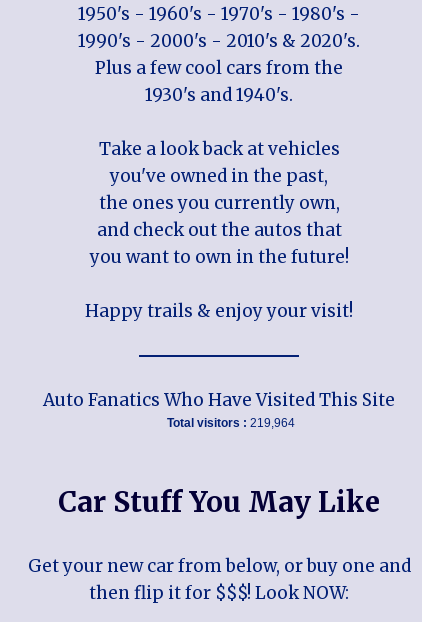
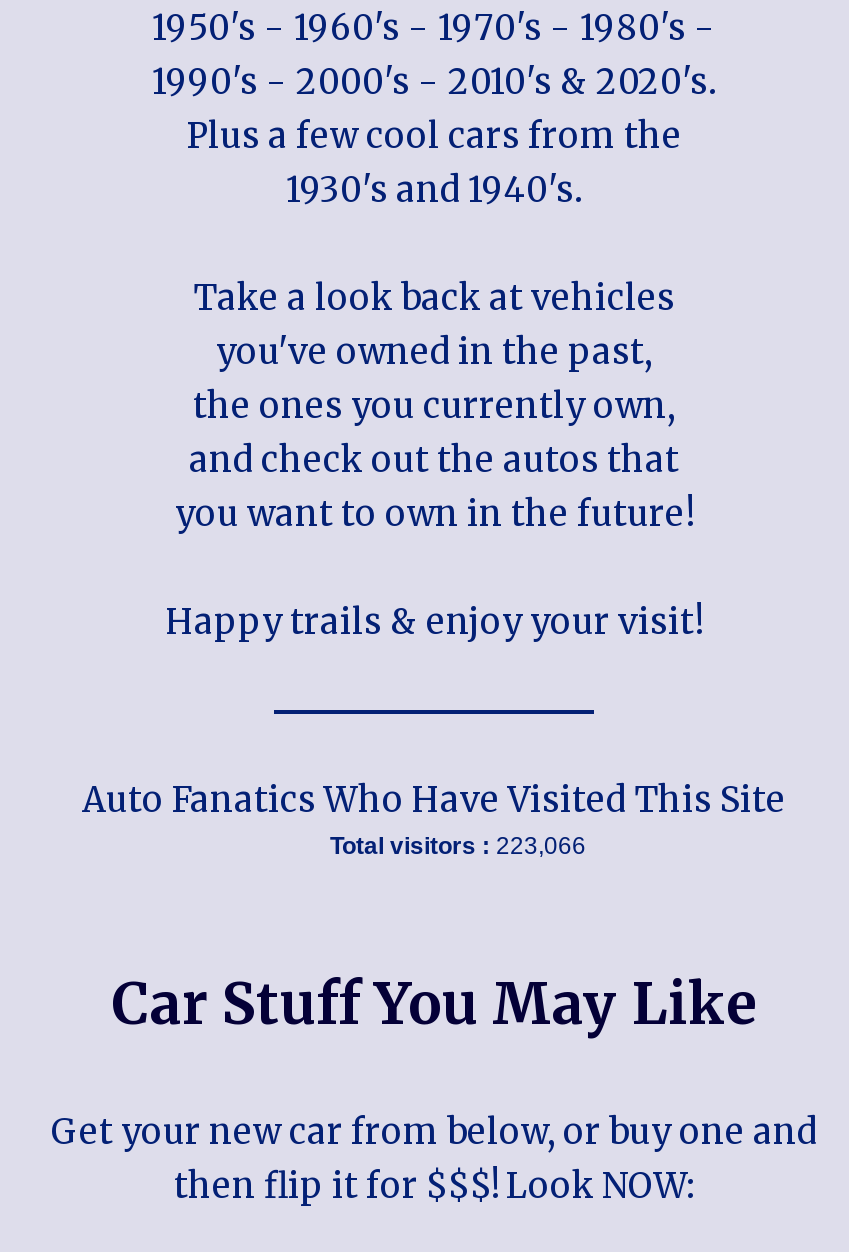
[167,416,295,430] Total visitors : 219,964 -> [330,831,586,859] Total visitors : 223,066

